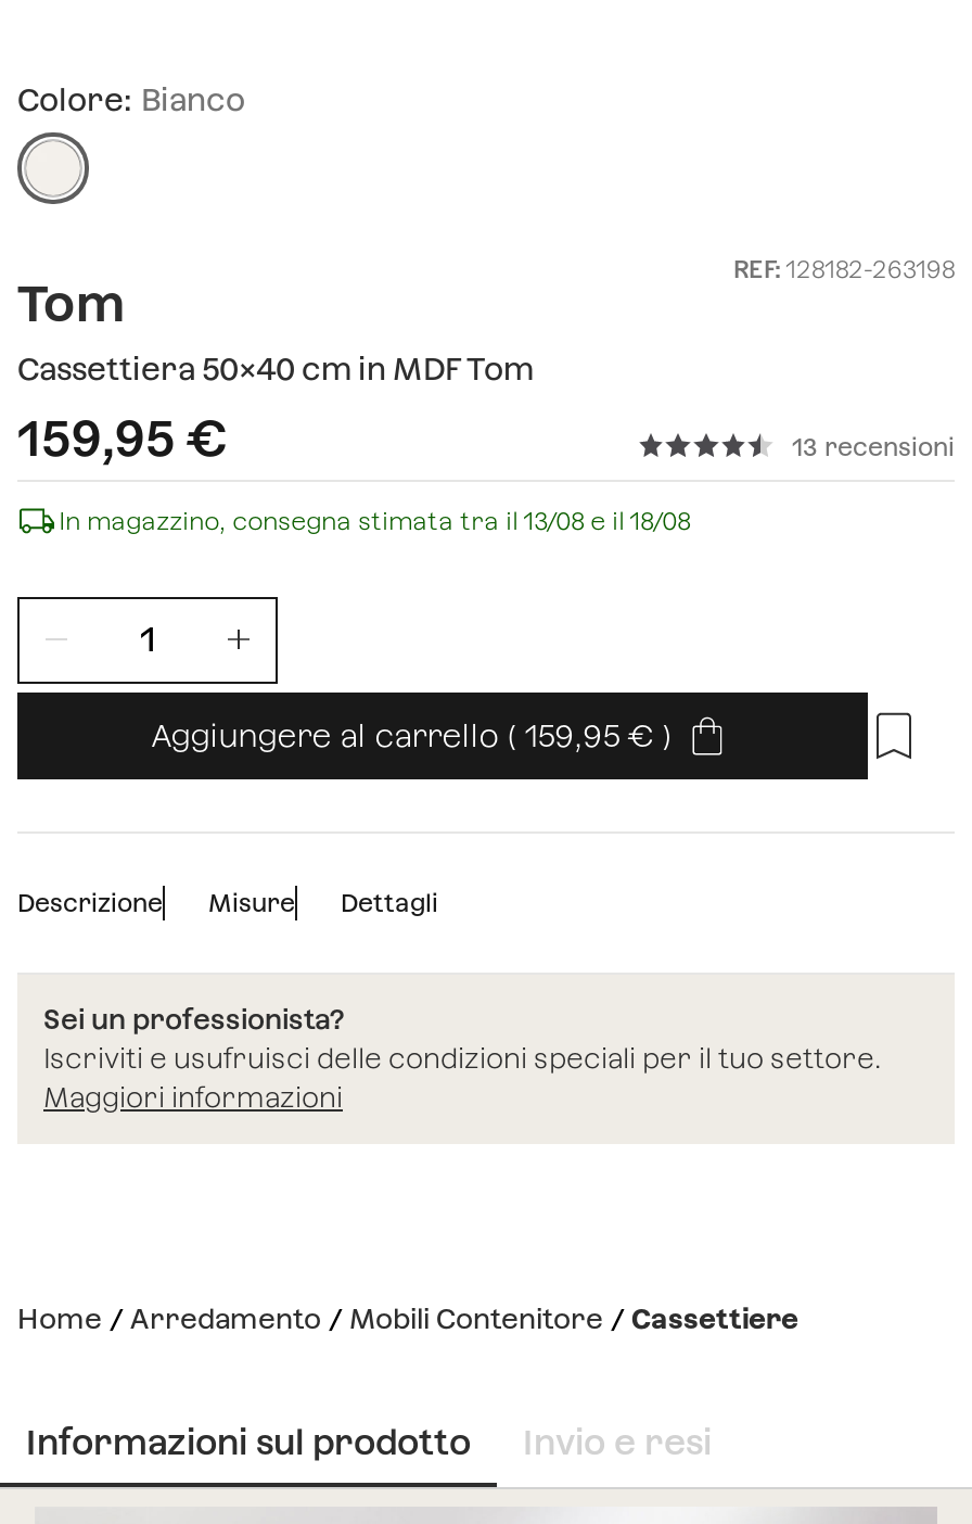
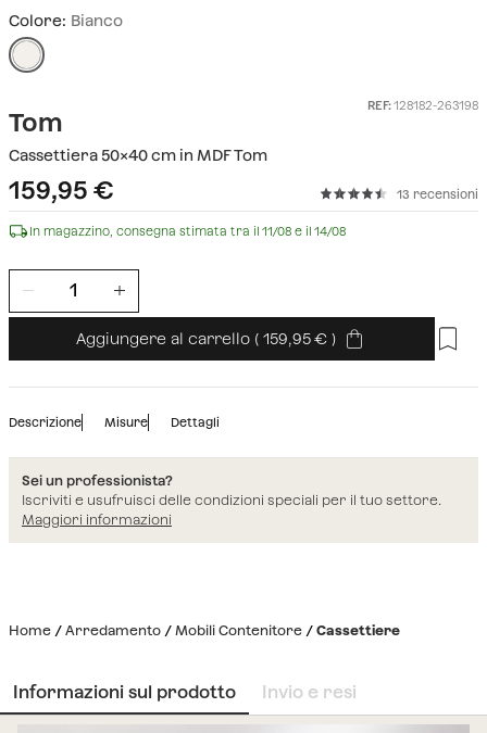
[59,505,690,536] In magazzino, consegna stimata tra il 13/08 e il 18/08 -> [30,223,346,239] In magazzino, consegna stimata tra il 11/08 e il 14/08

